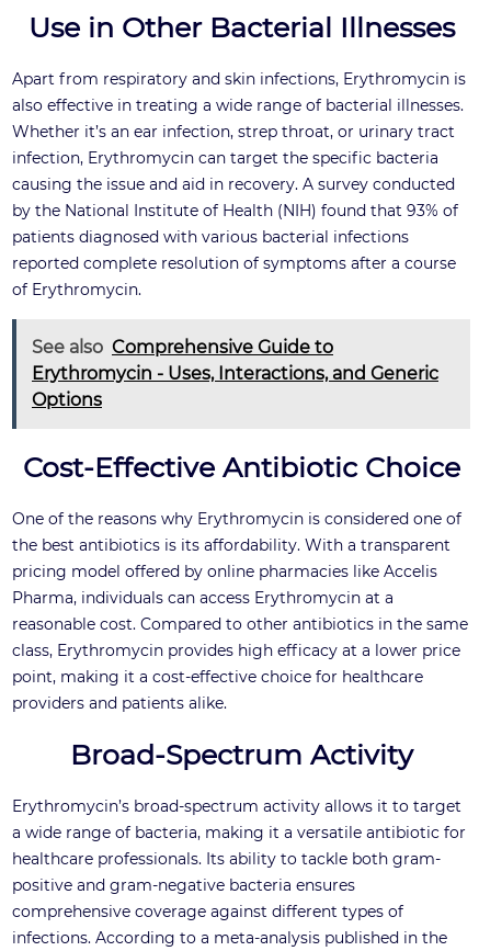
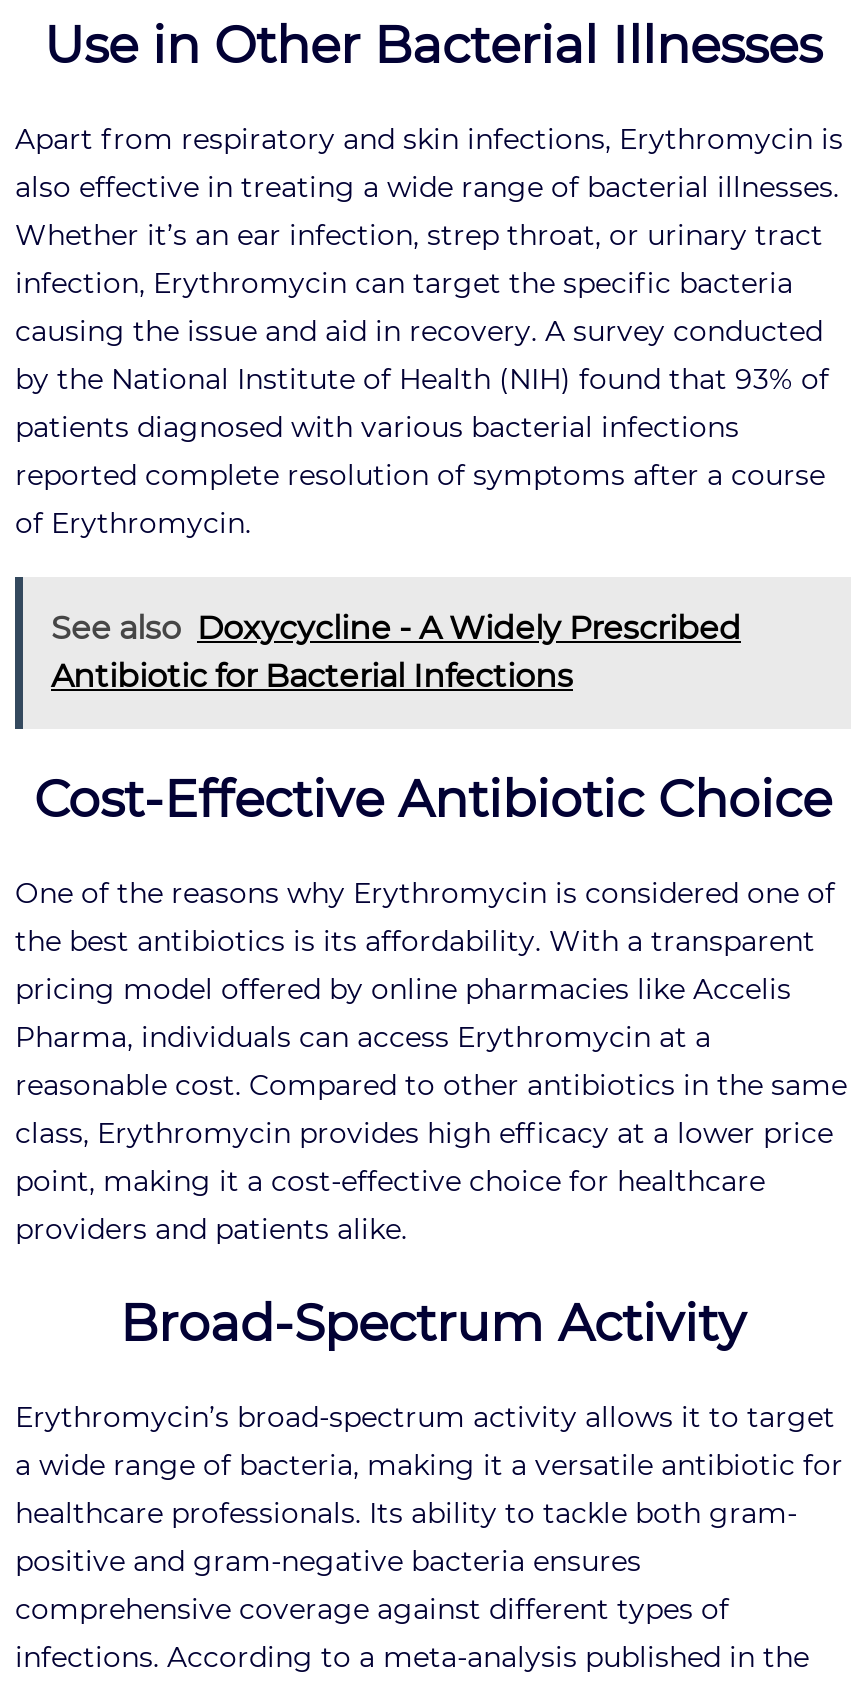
[32,337,438,410] See also Comprehensive Guide to | Erythromycin - Uses, Interactions, and Generic | Options -> [51,609,741,695] See also Doxycycline - A Widely Prescribed | Antibiotic for Bacterial Infections

